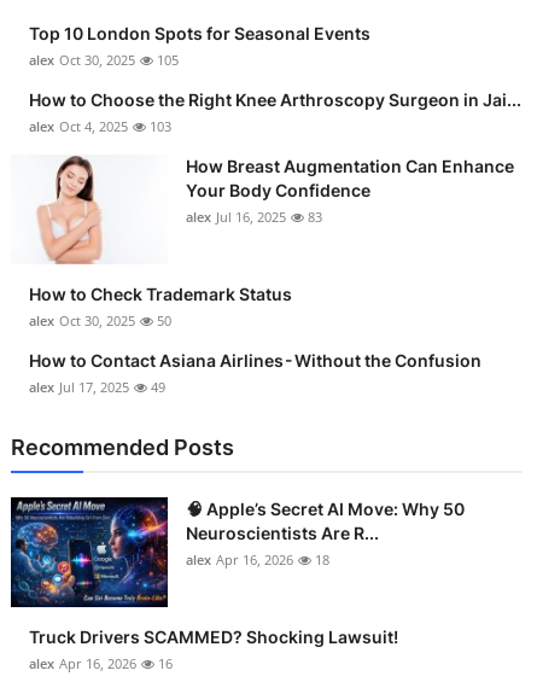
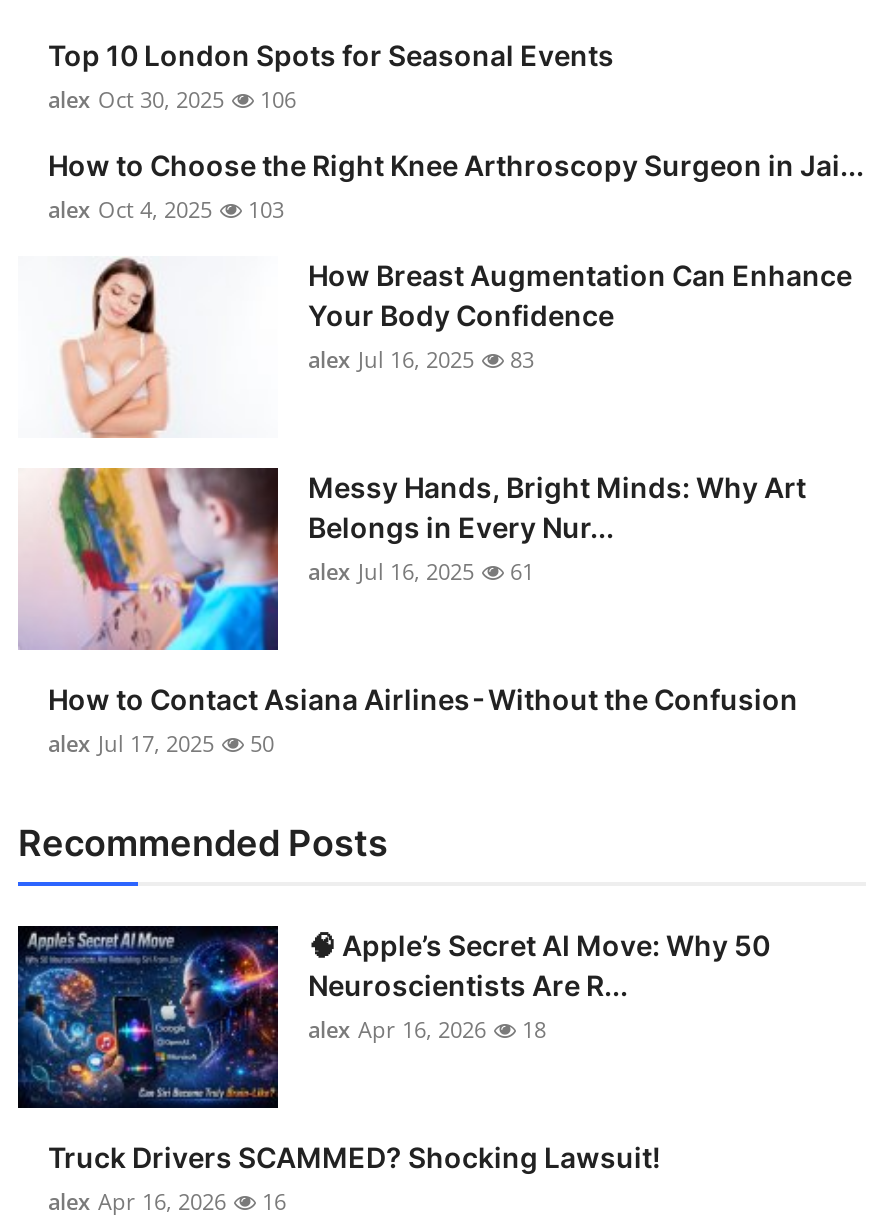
[29,50,179,68] alex Oct 30, 2025 105 -> [48,83,296,113] alex Oct 30, 2025 106
[29,283,292,329] How to Check Trademark Status | alex Oct 30, 2025 | 50 -> [308,469,806,585] Messy Hands, Bright Minds: Why Art | Belongs in Every Nur... | alex Jul 16, 2025 | 61
[29,377,165,395] alex Jul 17, 2025 49 -> [48,727,274,757] alex Jul 17, 2025 50

